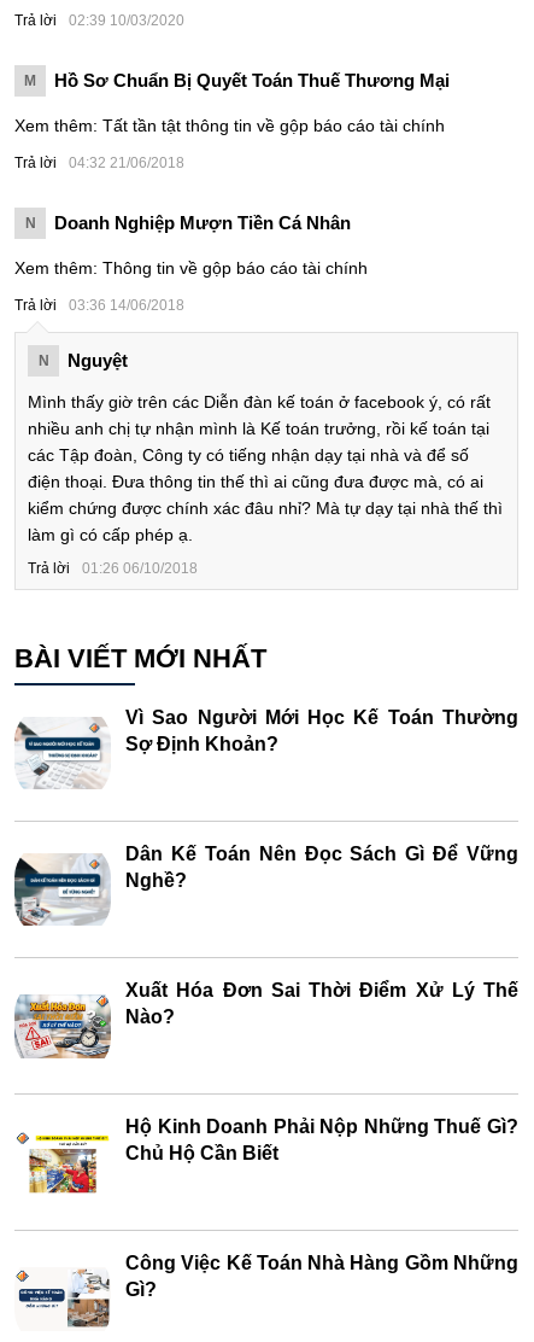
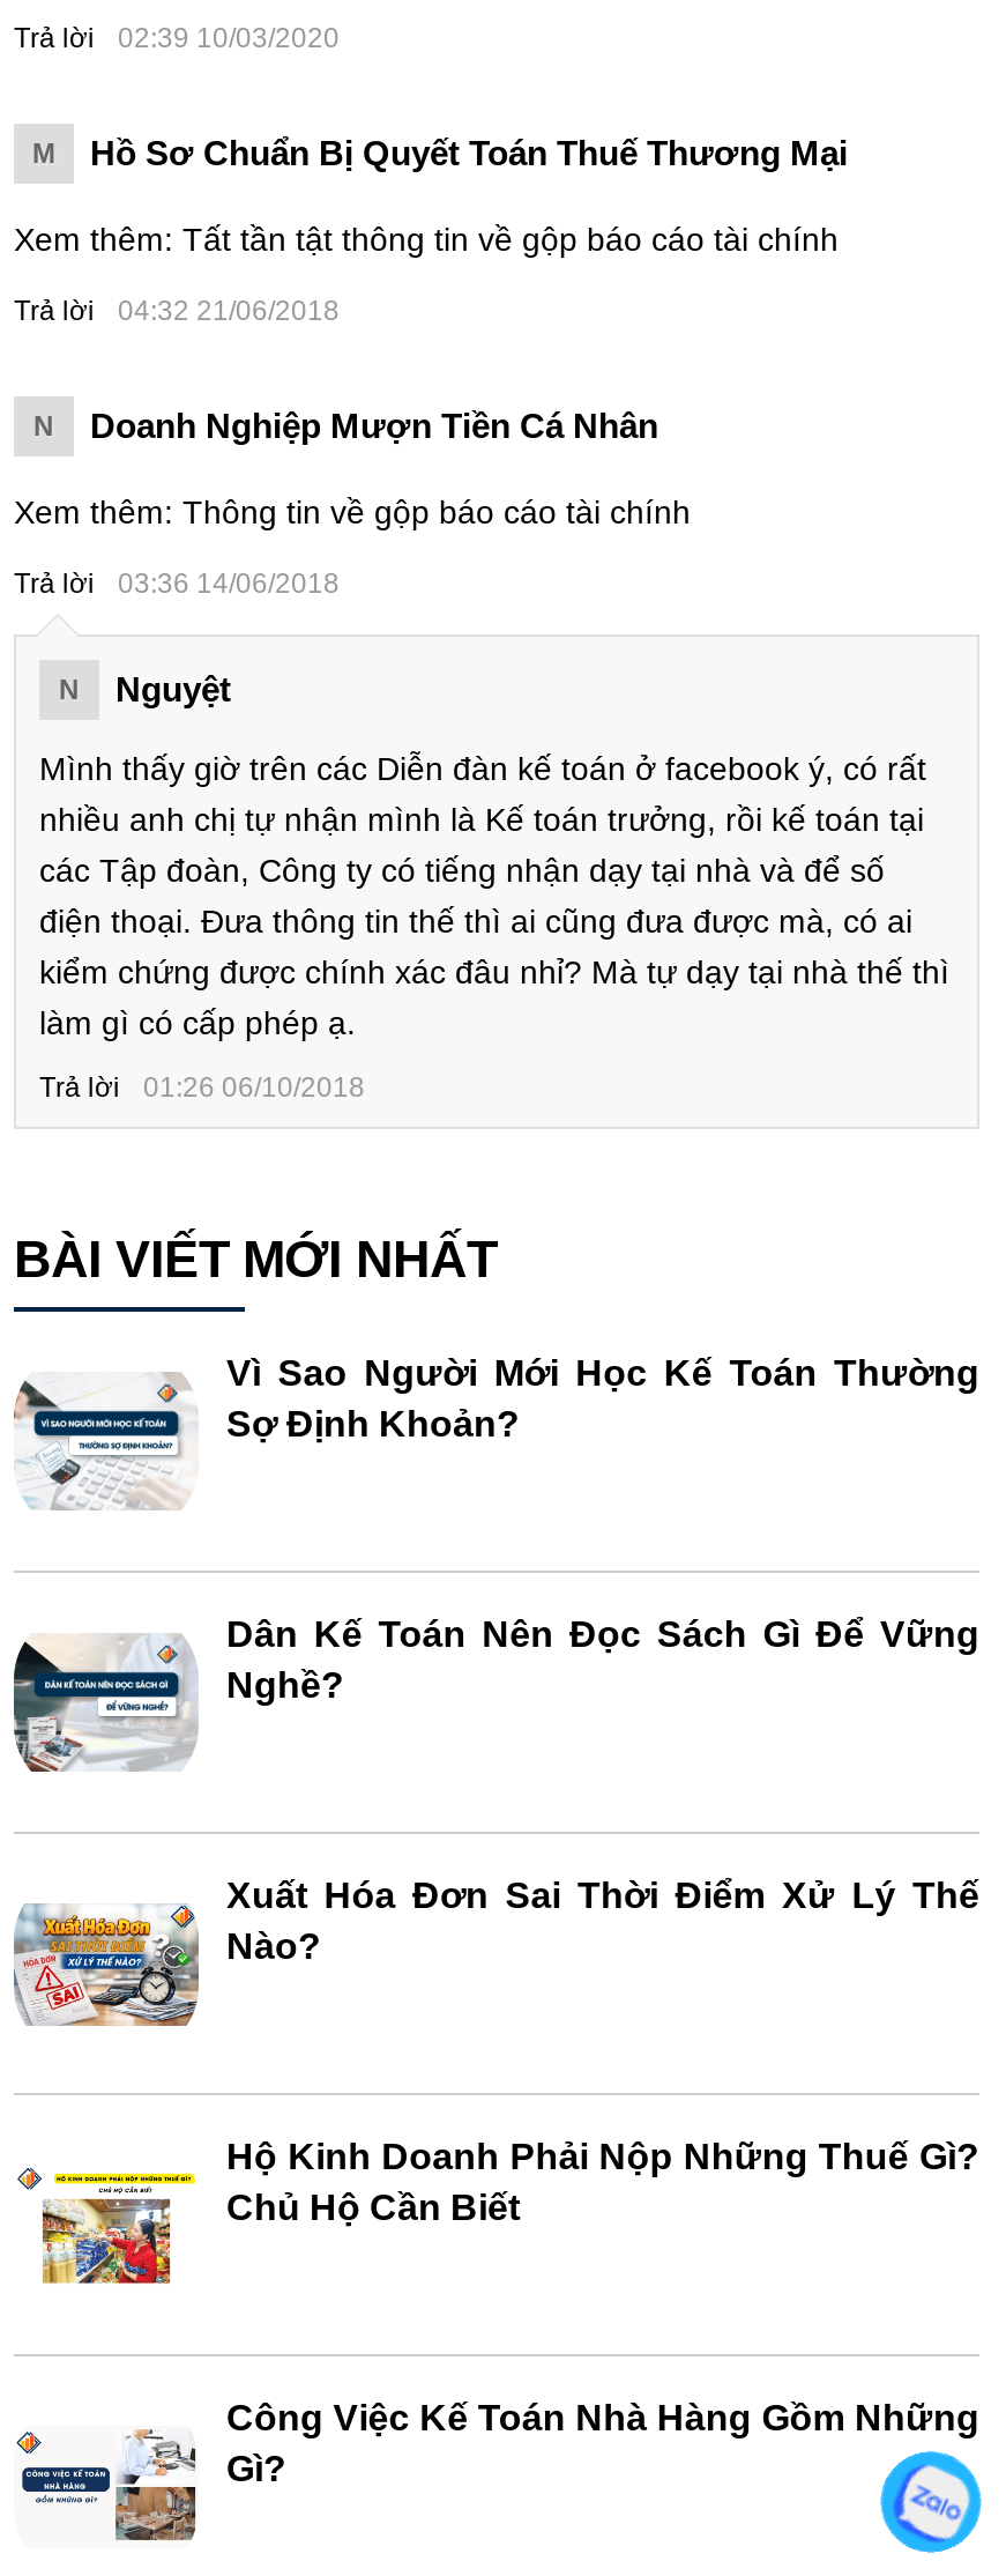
none -> [878,2449,984,2555] [image]

